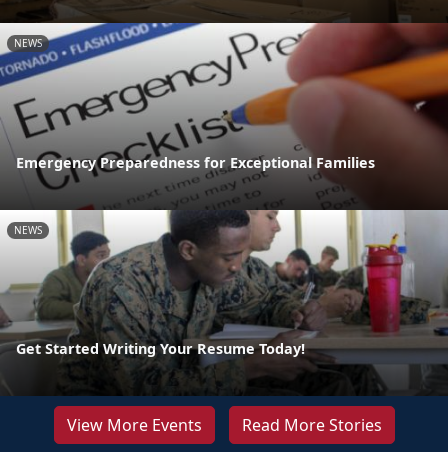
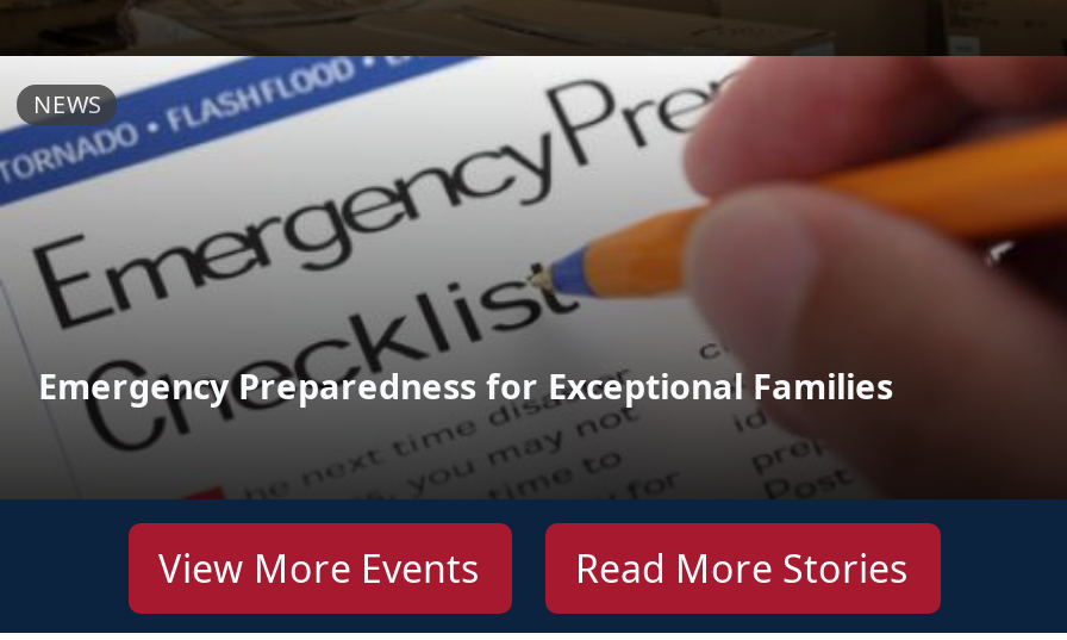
[3,209,445,396] [image] | NEWS -> none
[16,339,305,358] Get Started Writing Your Resume Today! -> none

